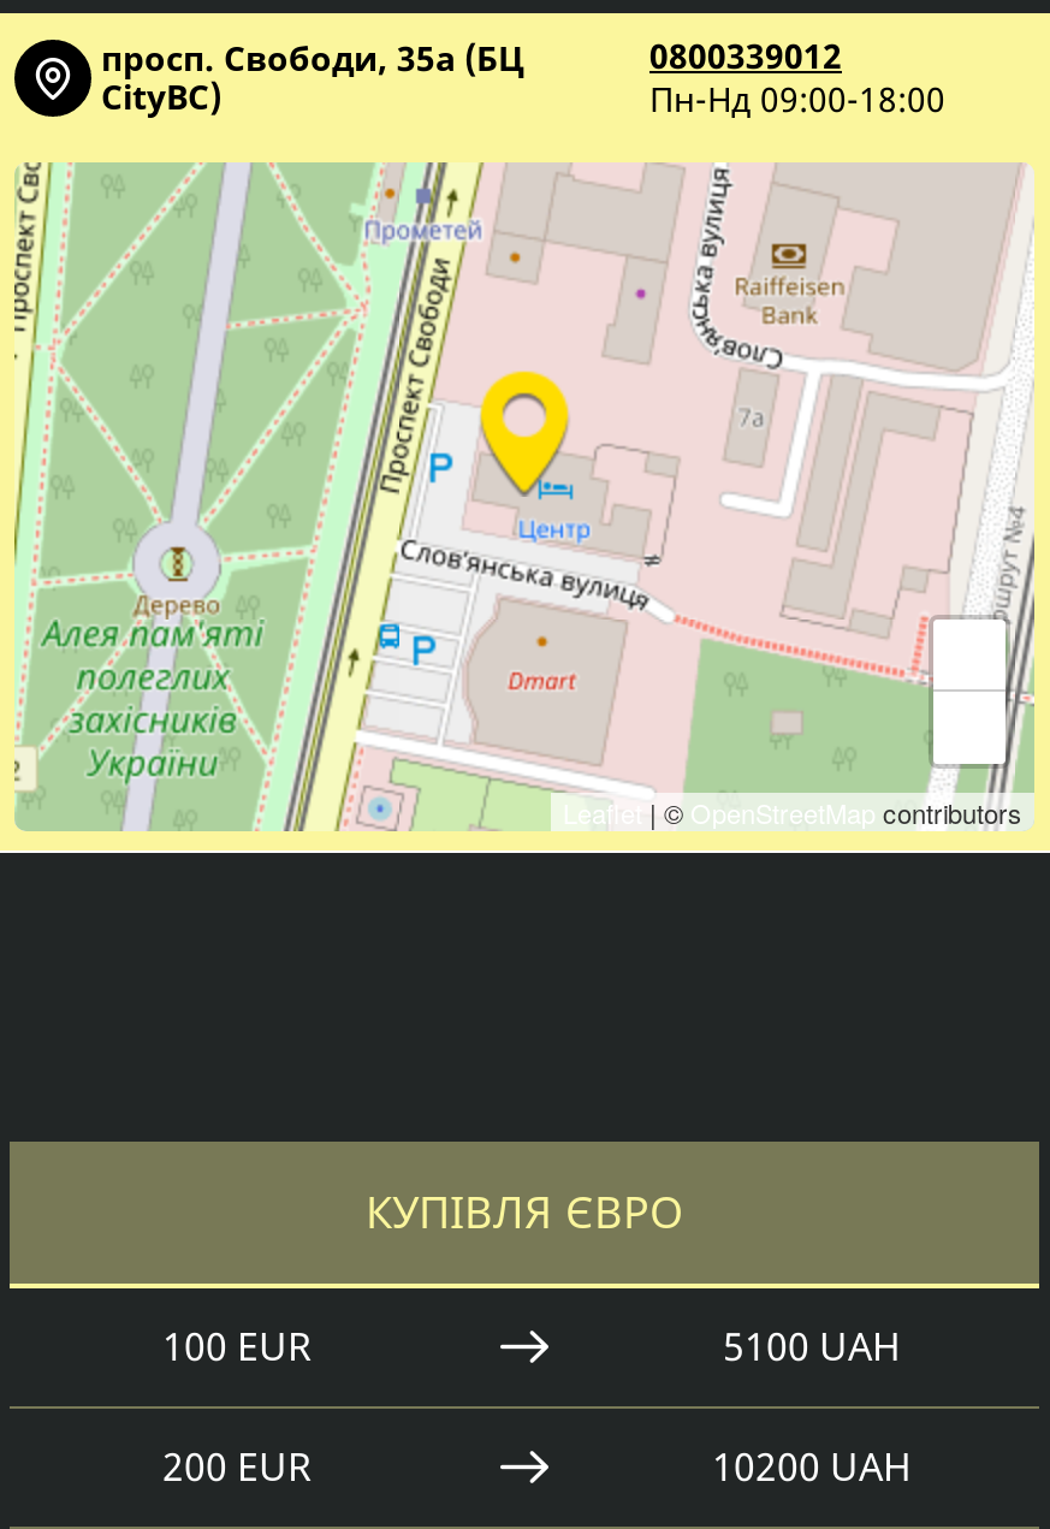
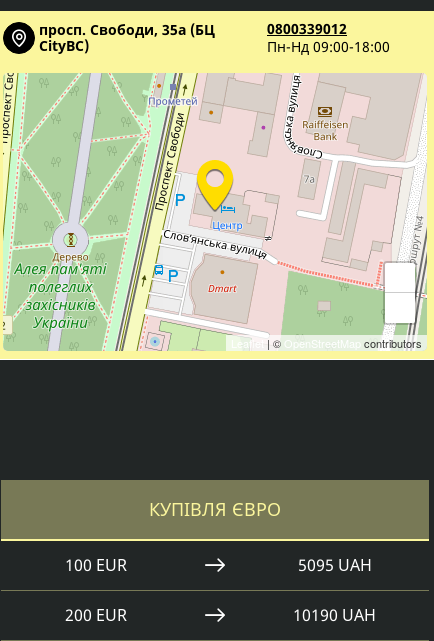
[723,1320,901,1373] 5100 UAH -> [297,554,371,576] 5095 UAH
[712,1440,912,1493] 10200 UAH -> [293,604,376,626] 10190 UAH

